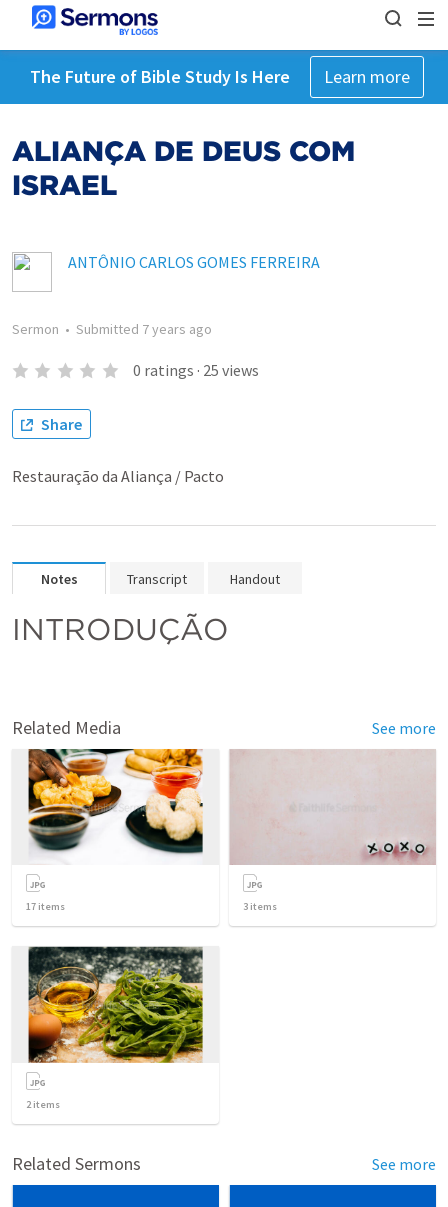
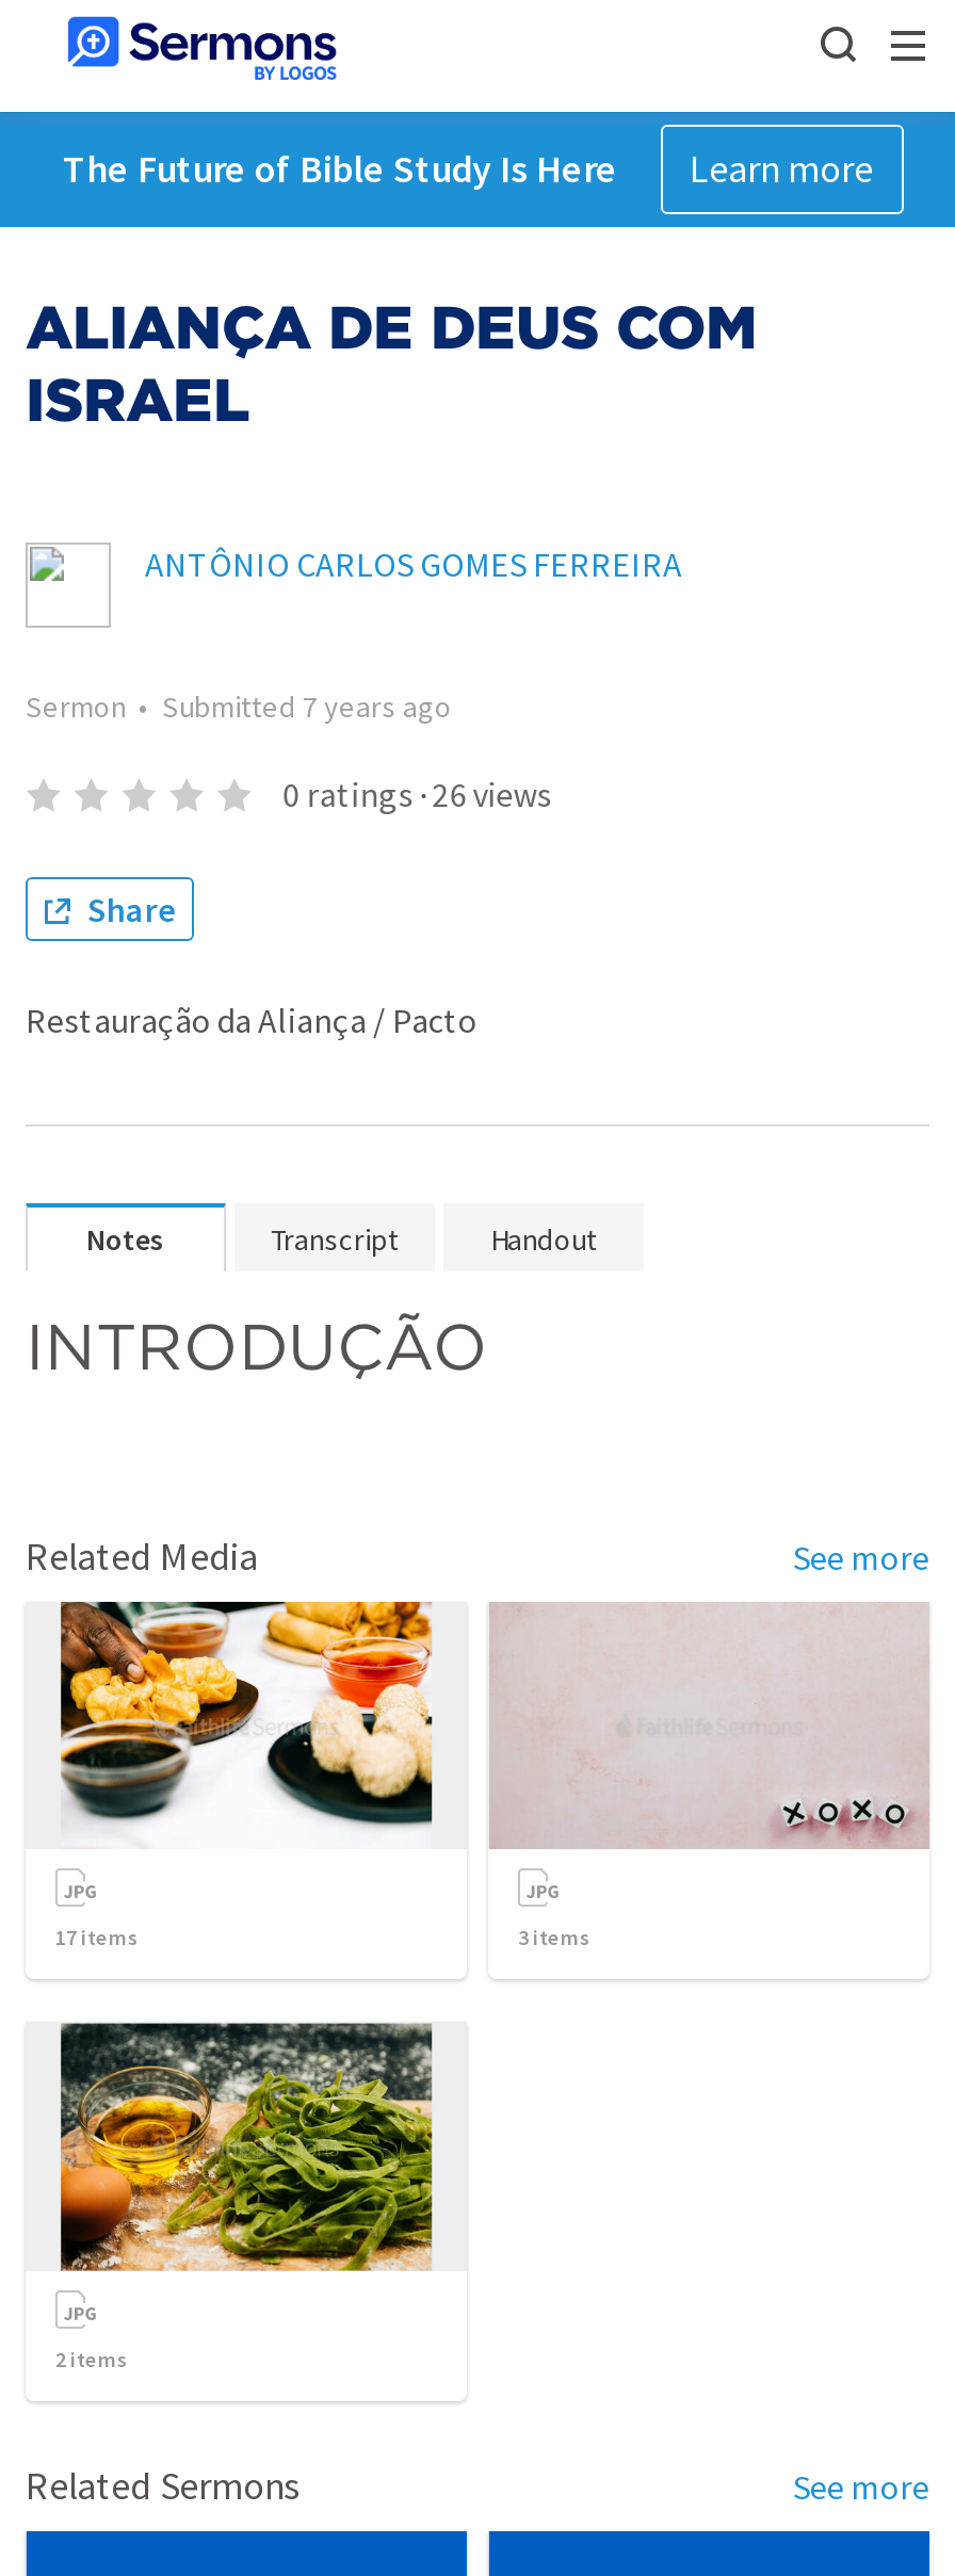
[133,360,259,380] 0 ratings · 25 views -> [283,773,551,815] 0 ratings · 26 views

